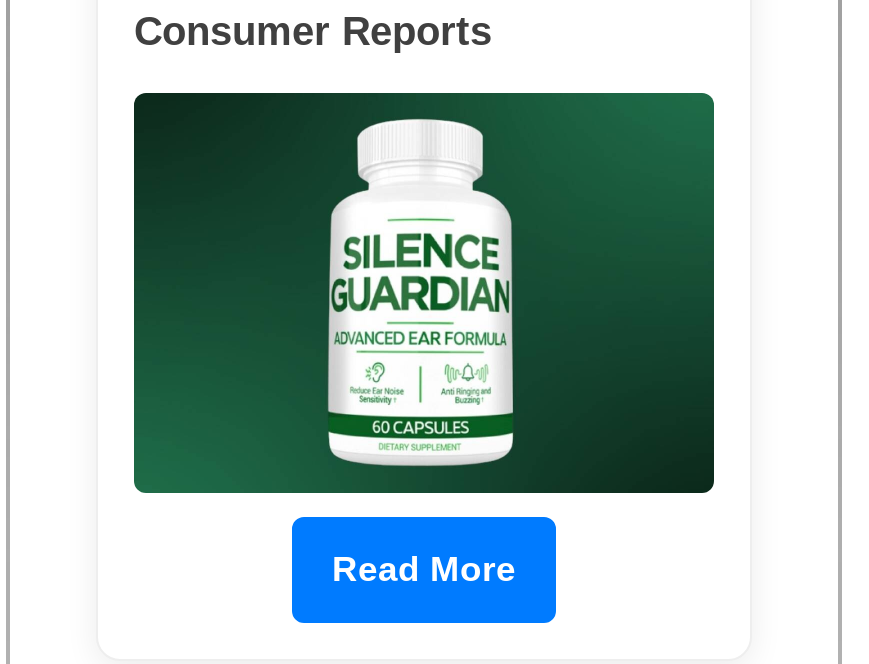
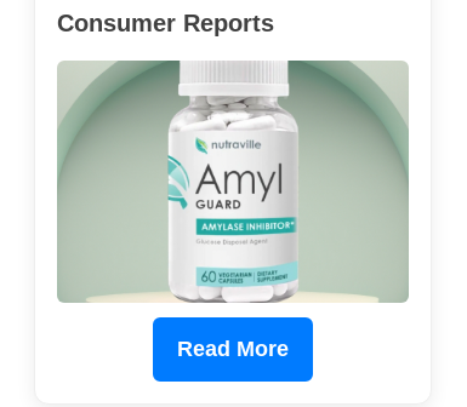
[132,92,714,496] [image] -> [57,61,408,304] [image]

